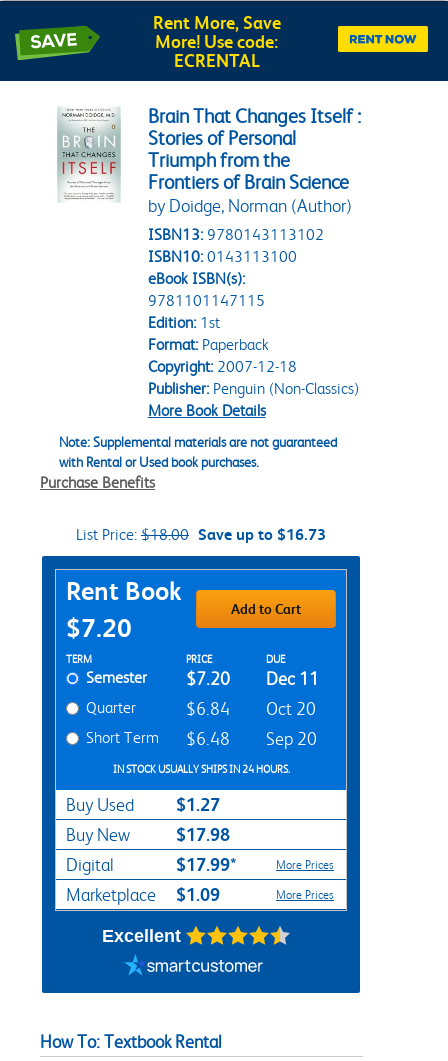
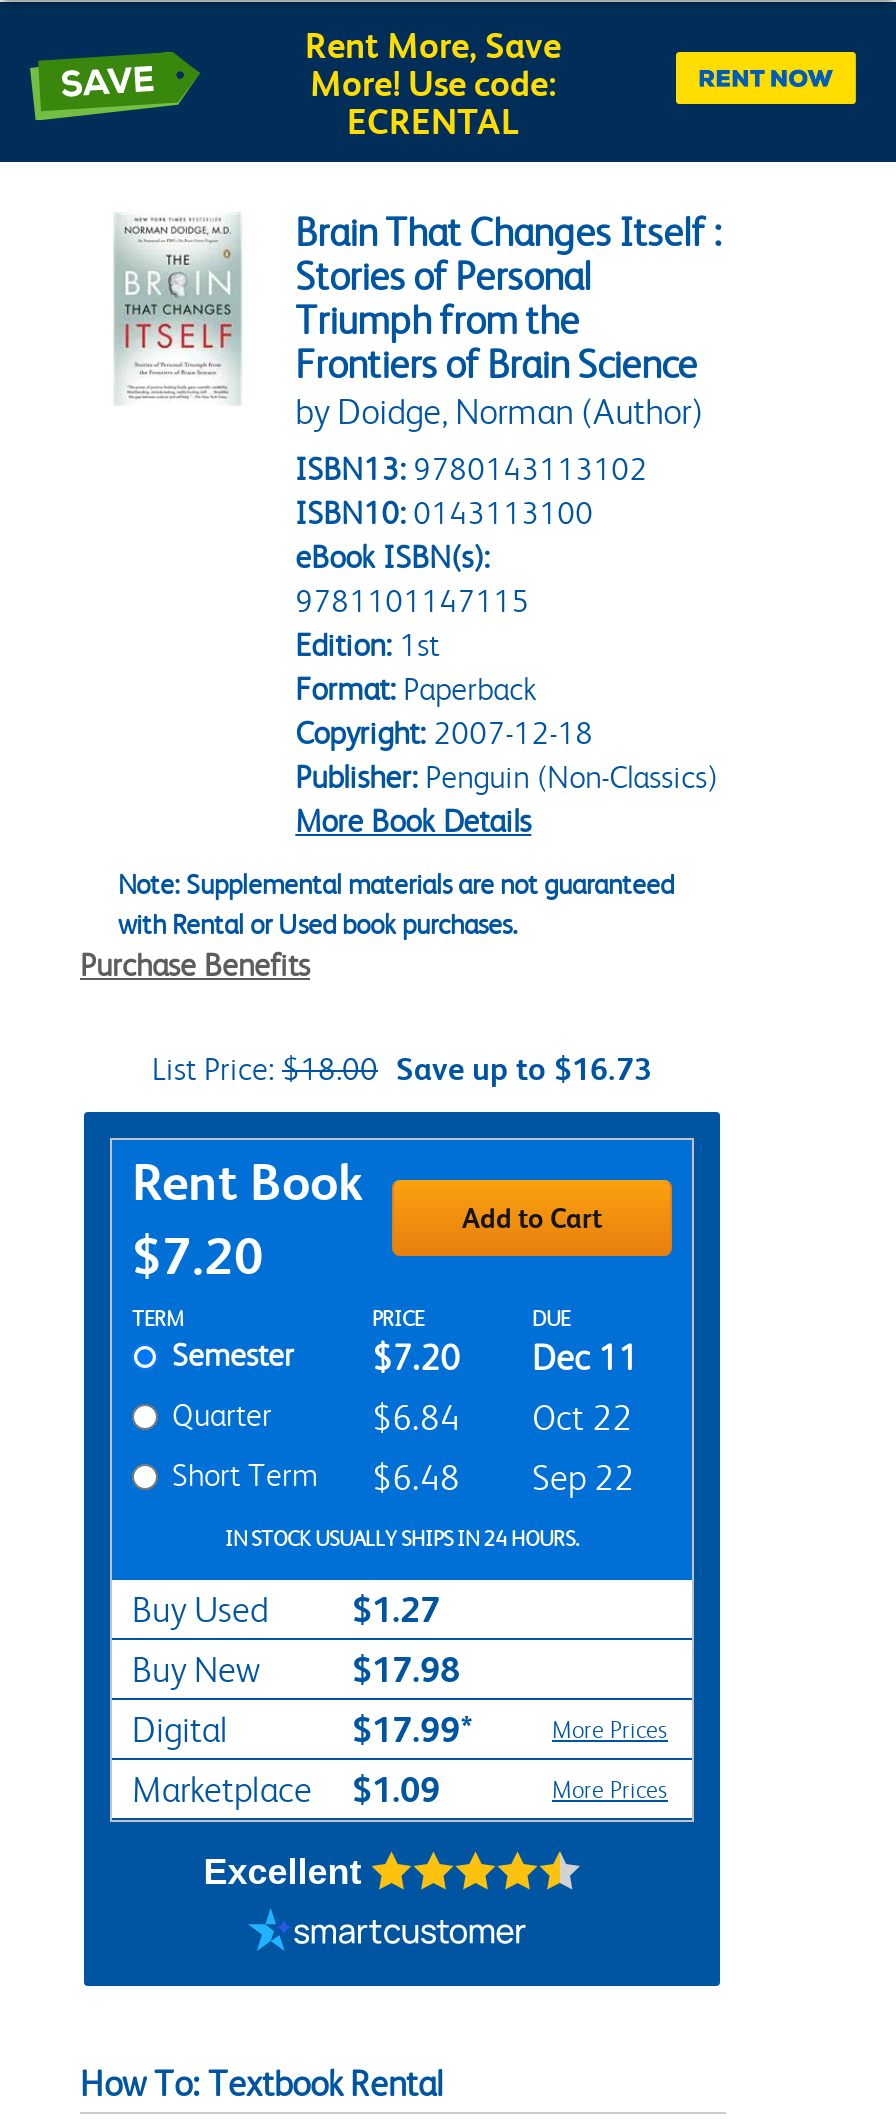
[186,699,316,719] $6.84 Oct 20 -> [372,1398,632,1438] $6.84 Oct 22
[86,728,317,749] Short Term $6.48 Sep 20 -> [172,1456,634,1498] Short Term $6.48 Sep 22

